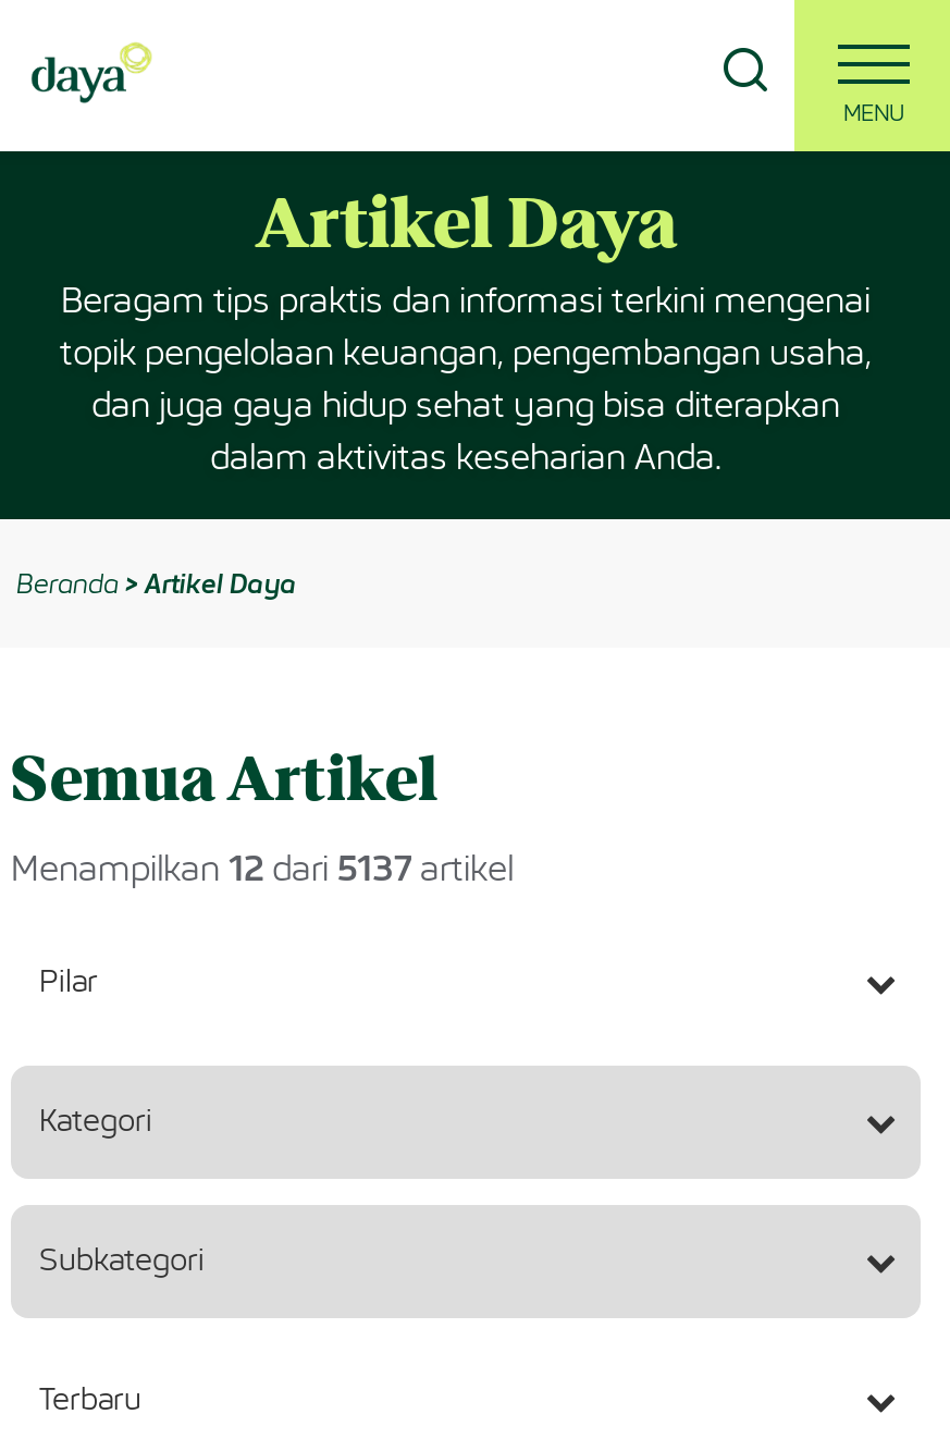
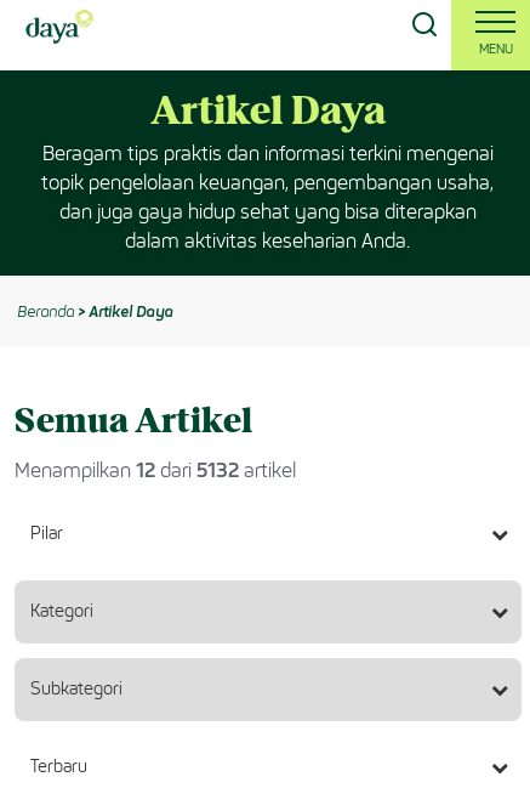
[11,848,514,889] Menampilkan 12 dari 5137 artikel -> [15,459,296,482] Menampilkan 12 dari 5132 artikel

